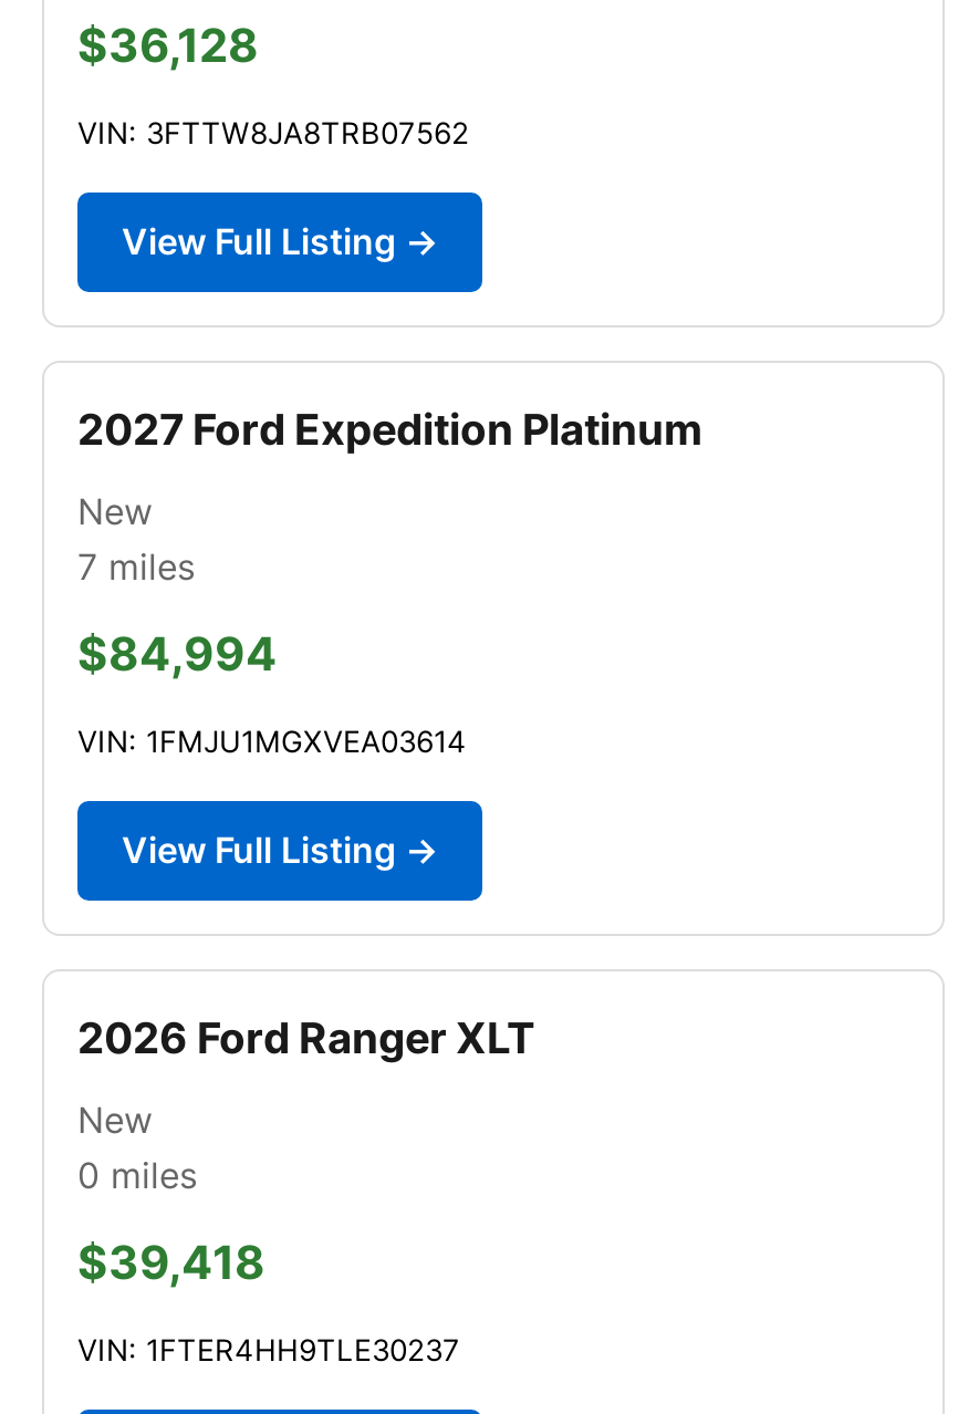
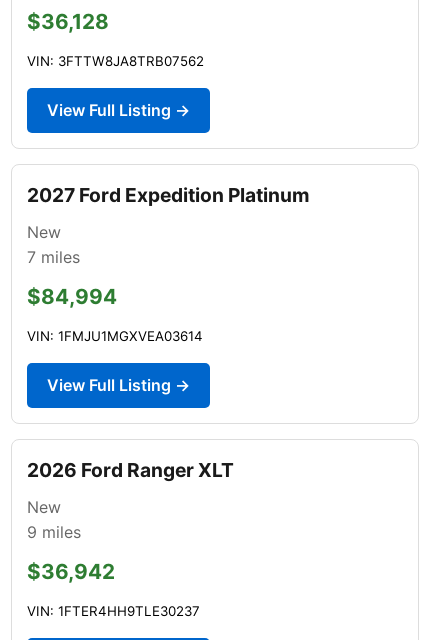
[77,1153,197,1197] 0 miles -> [27,522,81,542] 9 miles
[77,1235,265,1290] $39,418 -> [27,559,115,584] $36,942

